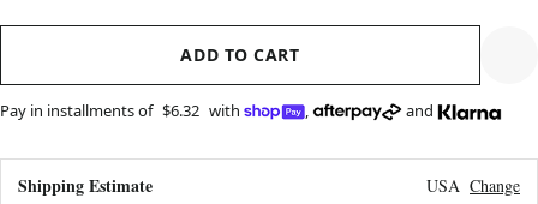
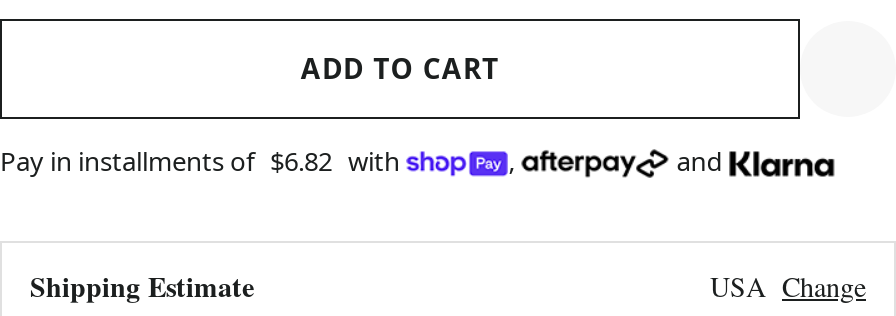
[0,100,244,121] Pay in installments of $6.32 with -> [0,142,406,178] Pay in installments of $6.82 with

